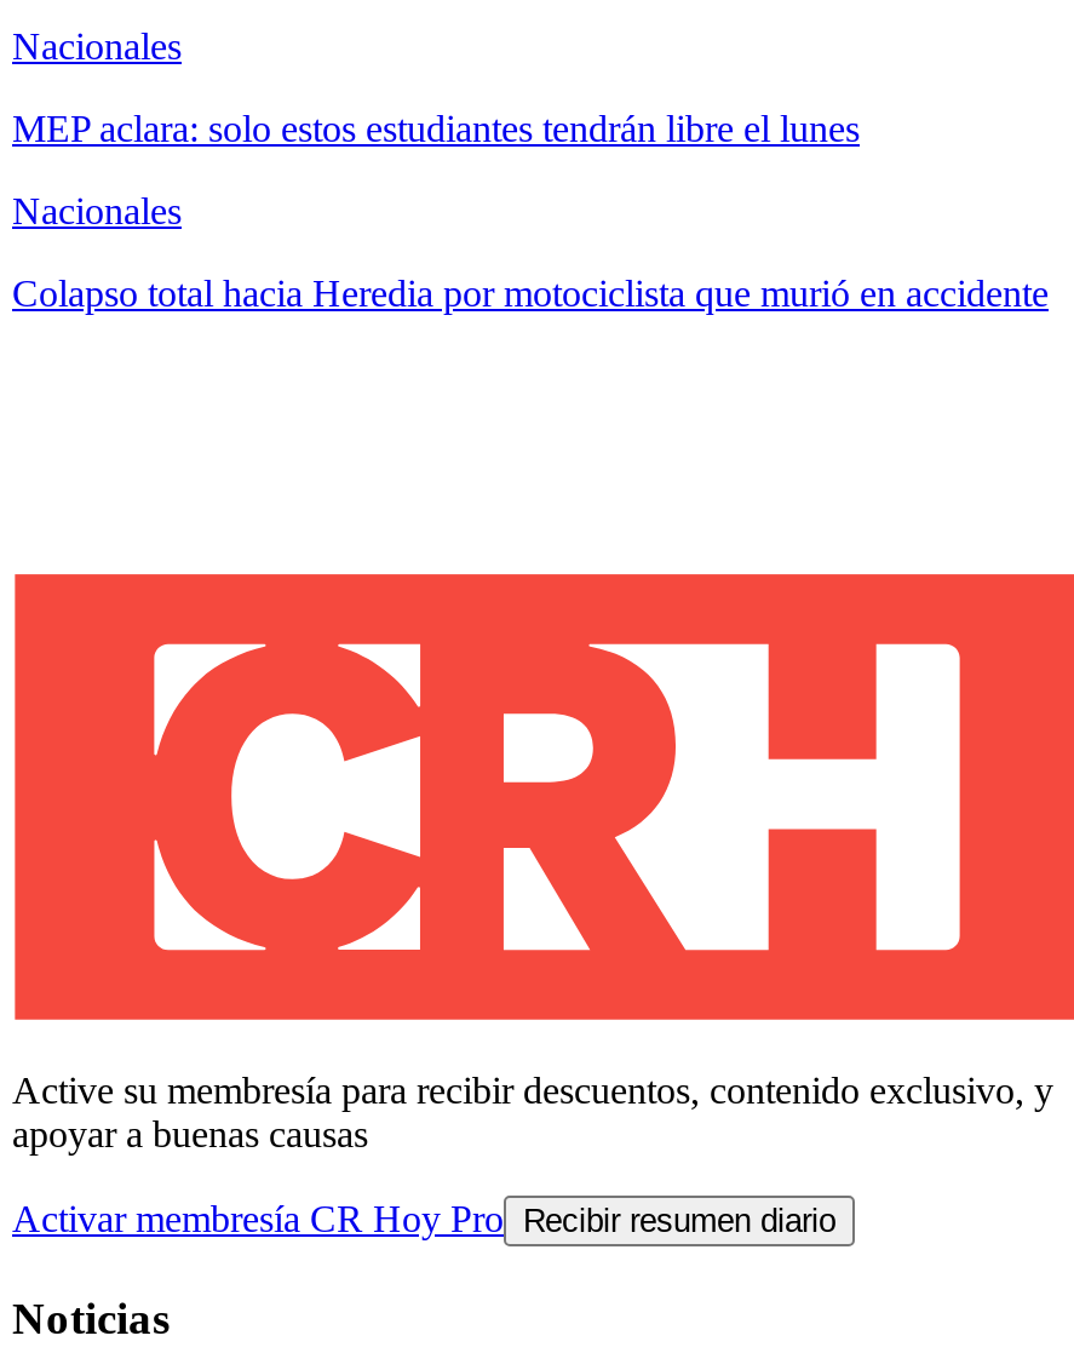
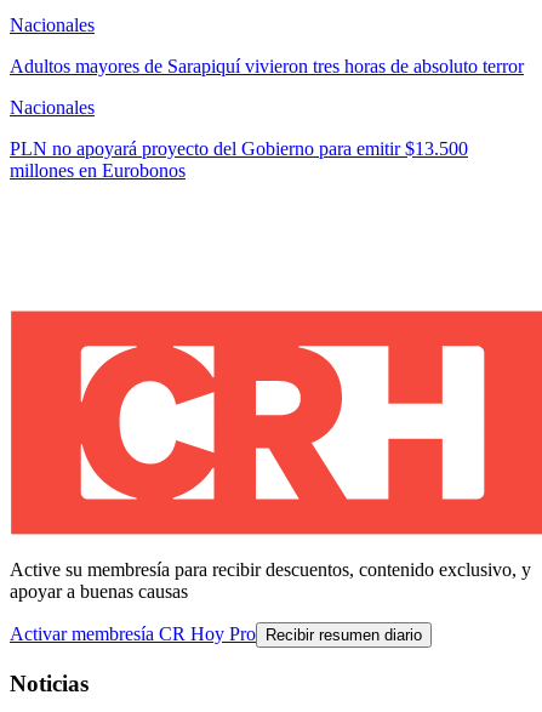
[12,108,860,149] MEP aclara: solo estos estudiantes tendrán libre el lunes -> [10,56,524,76] Adultos mayores de Sarapiquí vivieron tres horas de absoluto terror
[12,272,1049,313] Colapso total hacia Heredia por motociclista que murió en accidente -> [10,138,468,181] PLN no apoyará proyecto del Gobierno para emitir $13.500 | millones en Eurobonos

